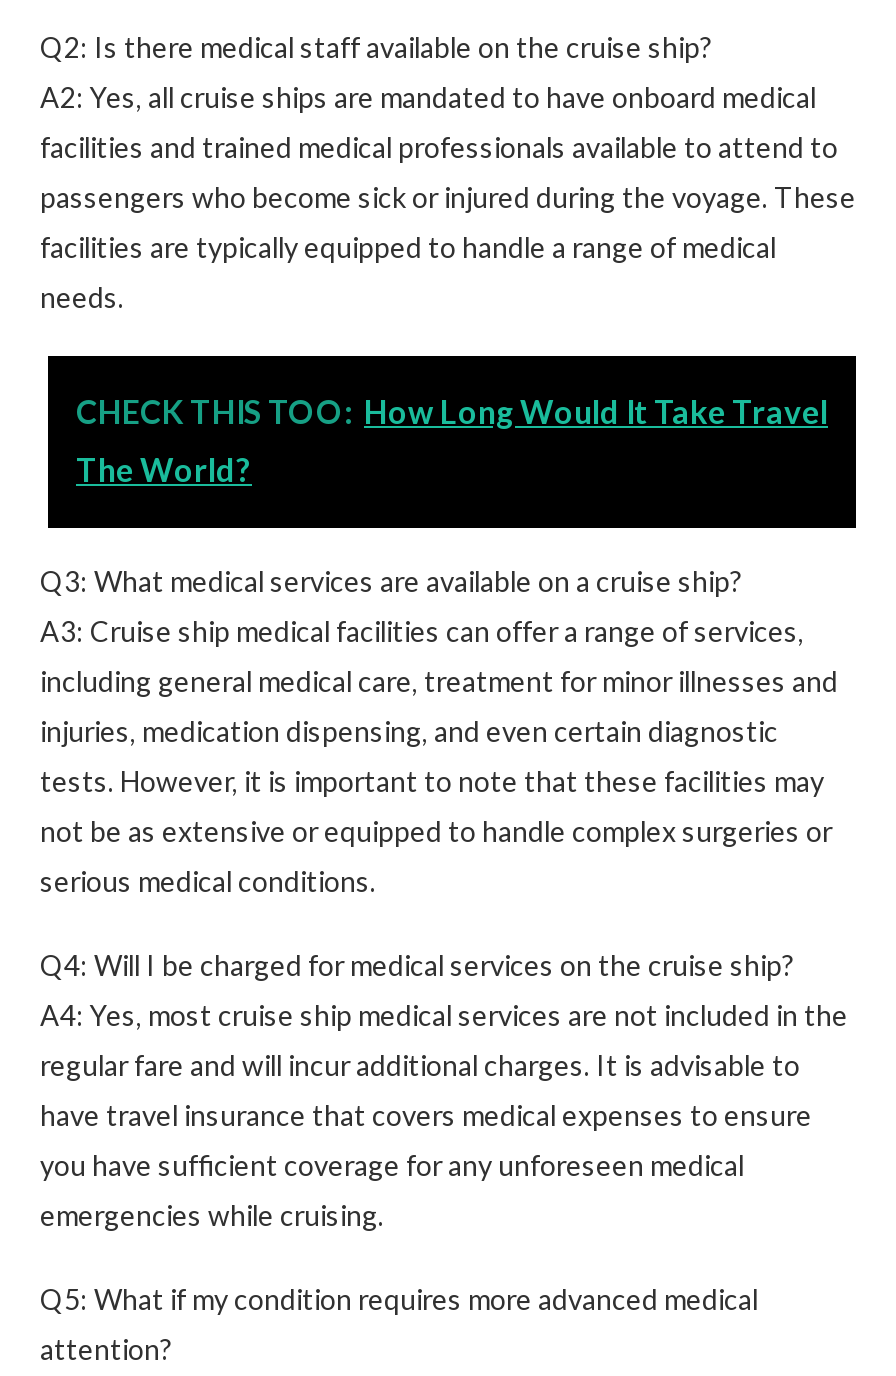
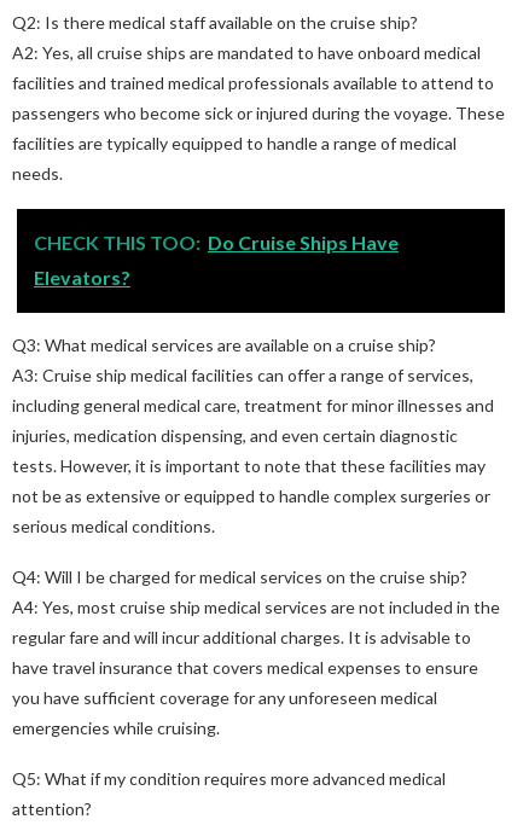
[76,392,828,430] CHECK THIS TOO: How Long Would It Take Travel -> [34,230,399,253] CHECK THIS TOO: Do Cruise Ships Have
[76,450,252,488] The World? -> [34,265,130,288] Elevators?

